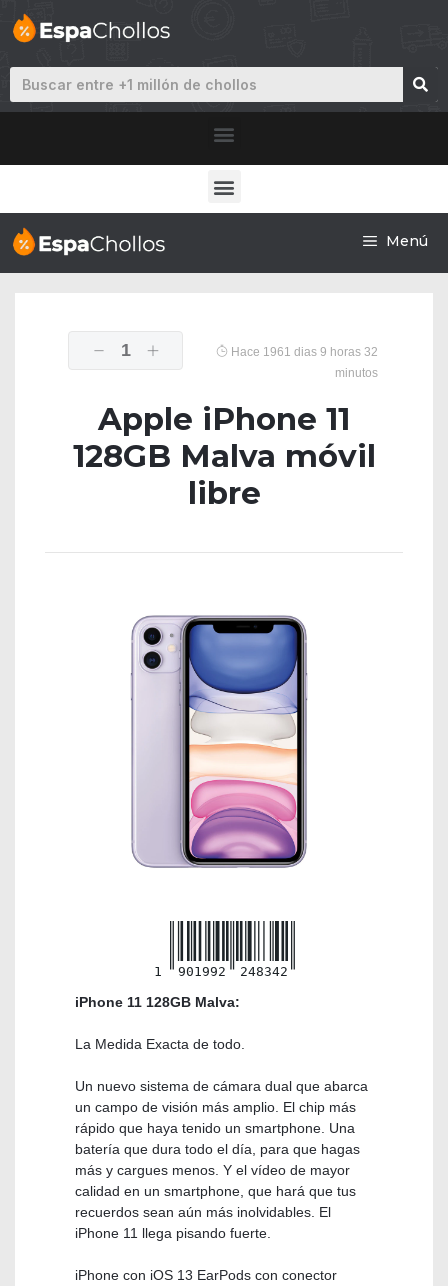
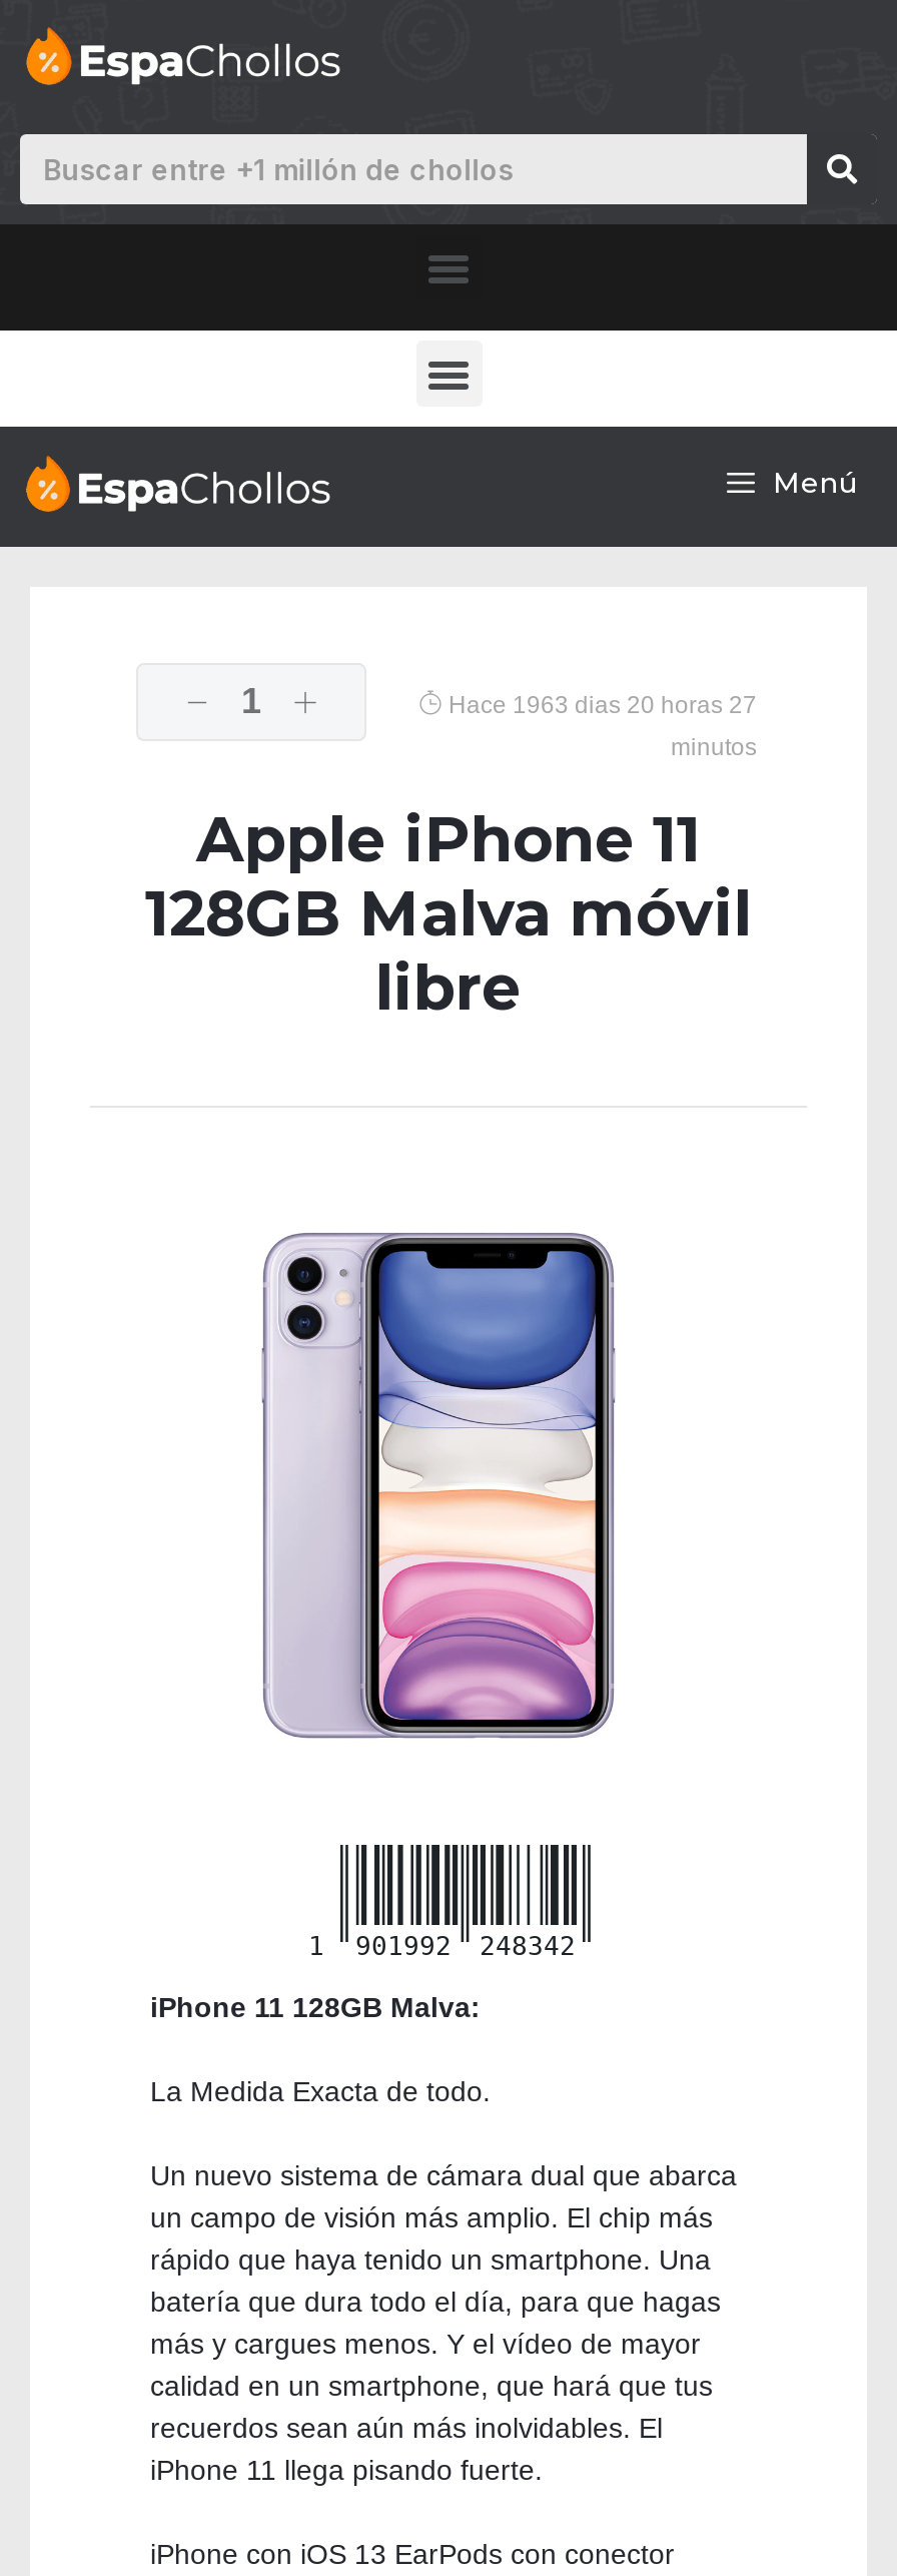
[228,345,378,359] Hace 1961 dias 9 horas 32 -> [442,691,757,720] Hace 1963 dias 20 horas 27

